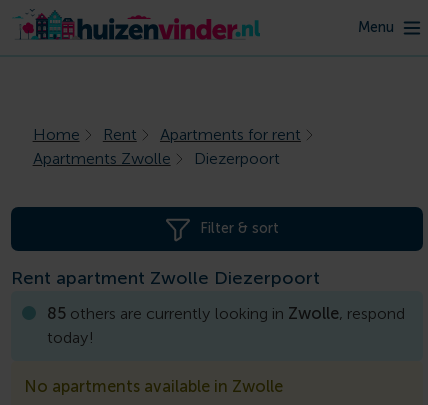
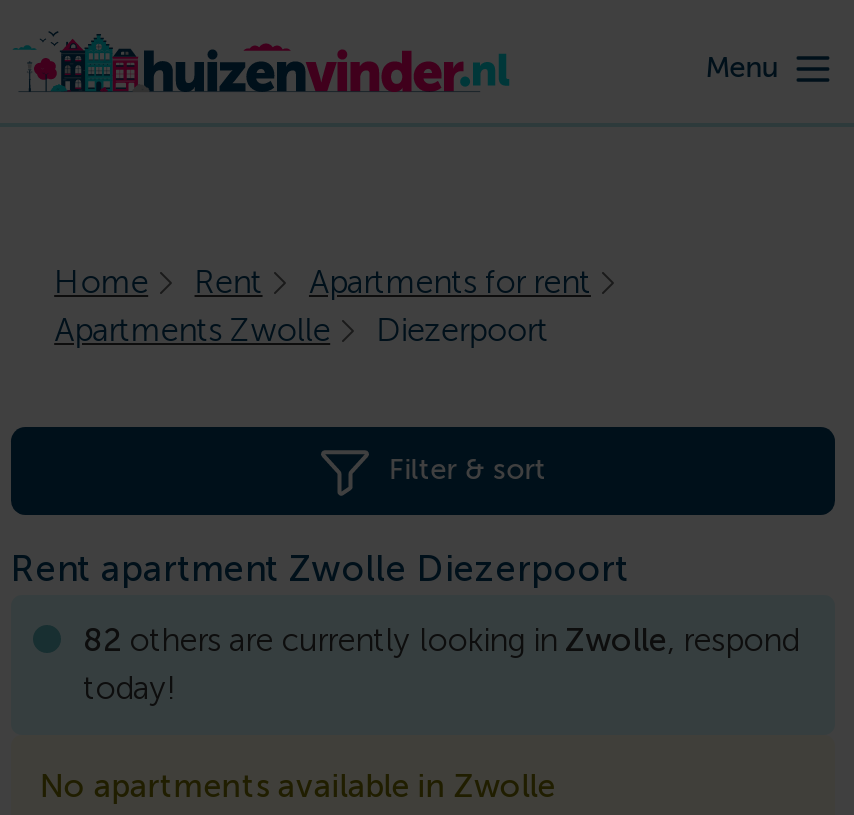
[47,304,405,323] 85 others are currently looking in Zwolle, respond -> [83,621,799,659] 82 others are currently looking in Zwolle, respond

